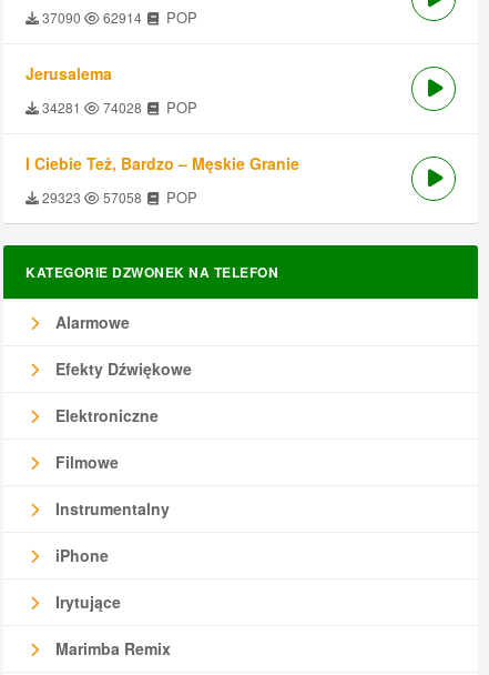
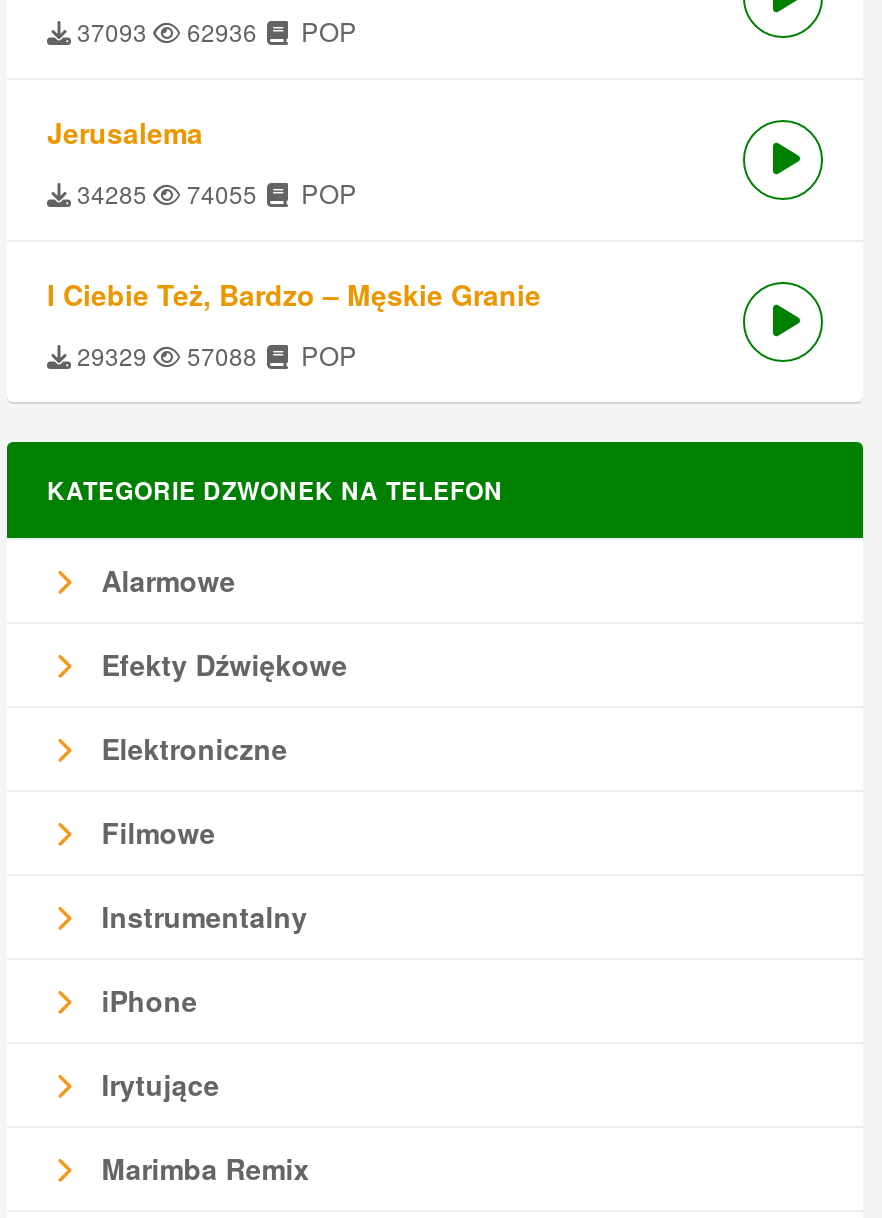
[39,8,84,27] 37090 -> [71,14,153,48] 37093
[100,8,145,27] 62914 -> [181,14,263,48] 62936
[39,98,84,117] 34281 -> [71,176,153,210] 34285
[100,98,145,117] 74028 -> [181,176,263,210] 74055
[39,188,84,206] 29323 -> [71,338,153,372] 29329
[100,188,145,206] 57058 -> [181,338,263,372] 57088

